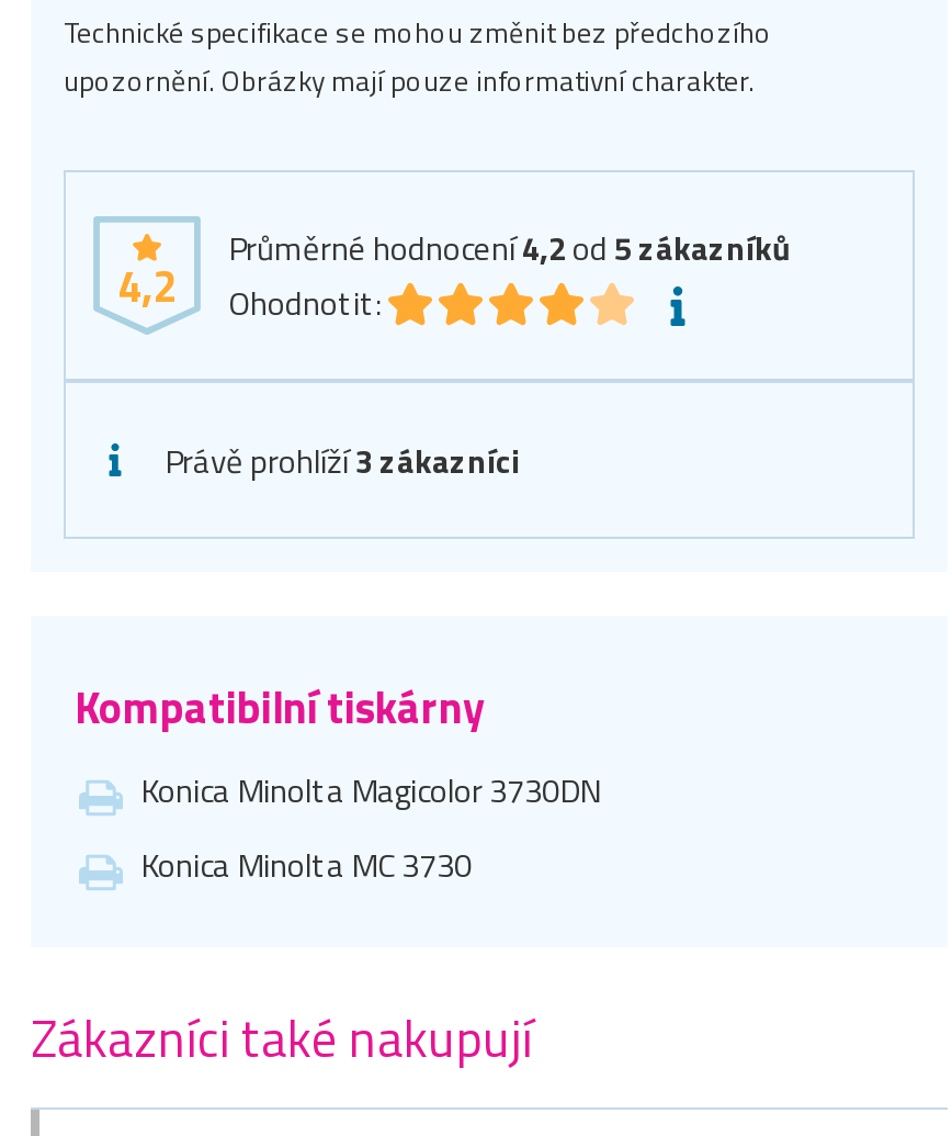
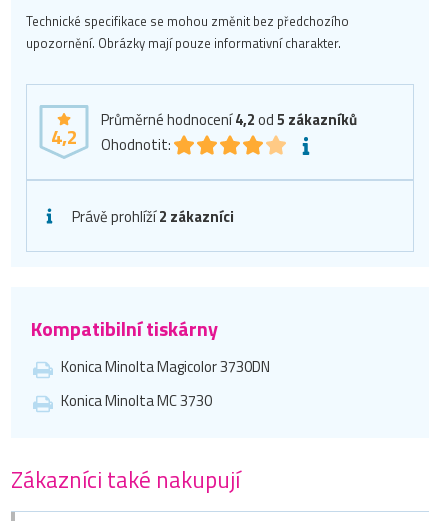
[165,436,520,486] Právě prohlíží3 zákazníci -> [72,205,234,228] Právě prohlíží2 zákazníci

